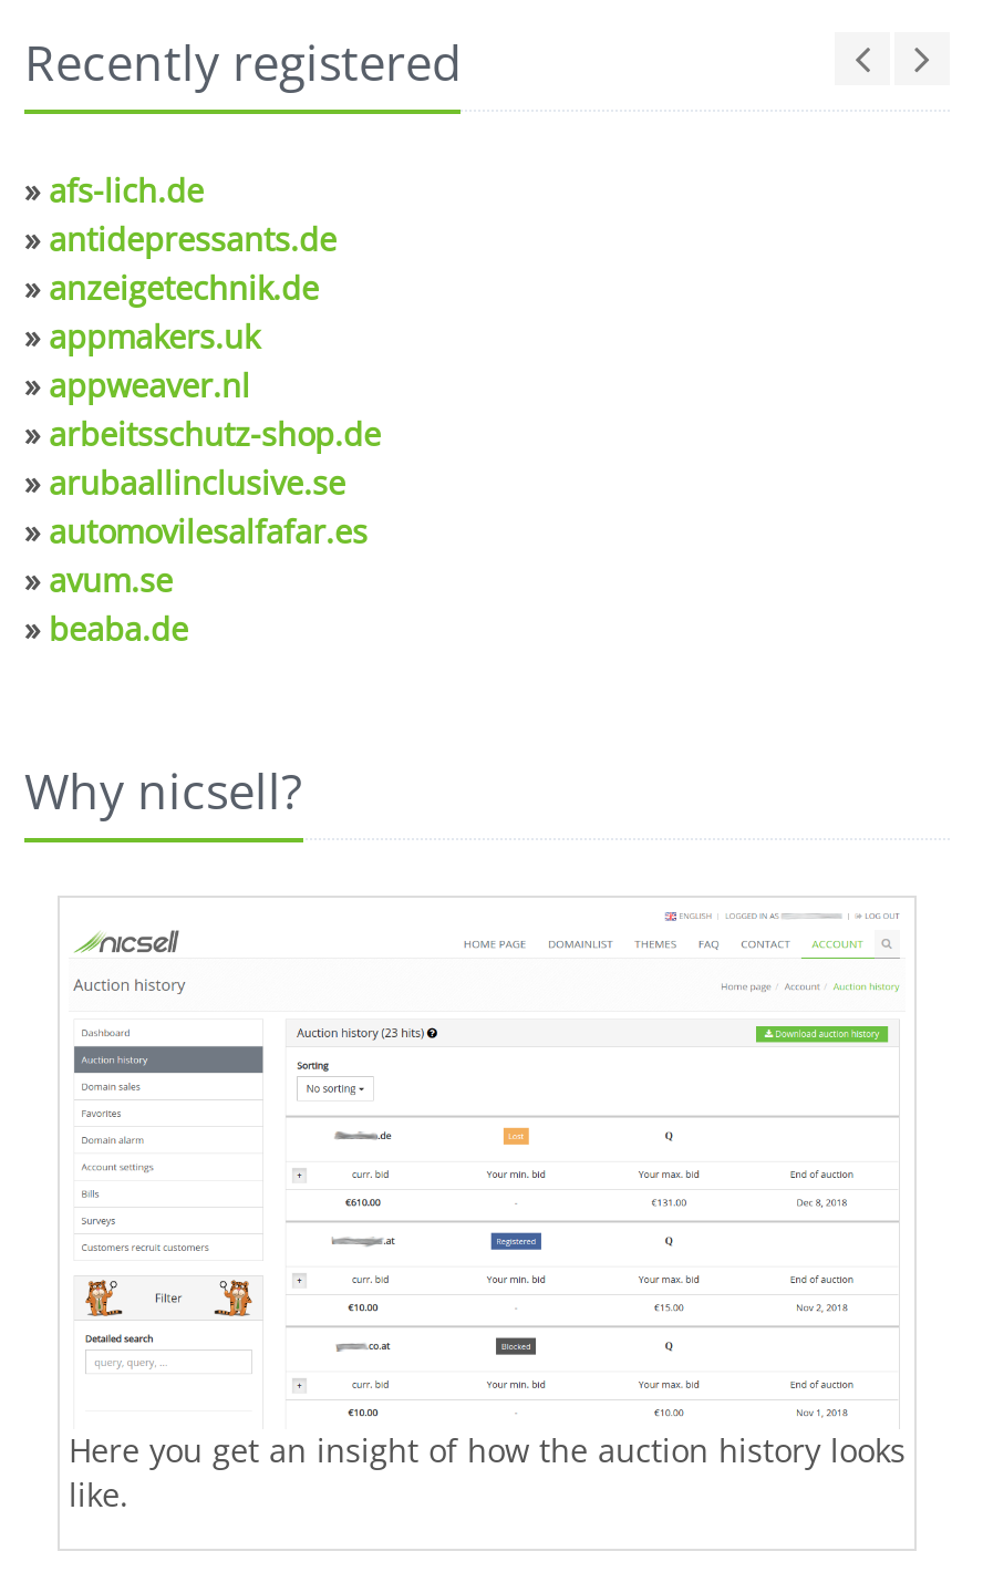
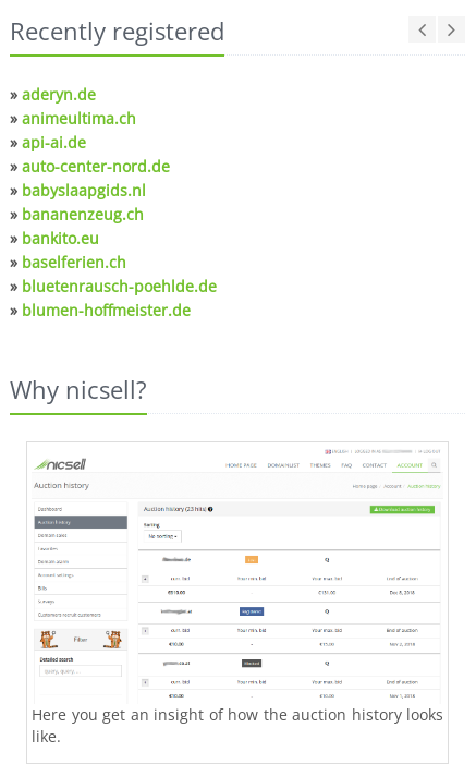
[24,170,381,650] » afs-lich.de | » antidepressants.de | » anzeigetechnik.de | » appmakers.uk | » appweaver.nl | » arbeitsschutz-shop.de | » arubaallinclusive.se | » automovilesalfafar.es | » avum.se | » beaba.de -> [10,84,217,321] » aderyn.de | » animeultima.ch | » api-ai.de | » auto-center-nord.de | » babyslaapgids.nl | » bananenzeug.ch | » bankito.eu | » baselferien.ch | » bluetenrausch-poehlde.de | » blumen-hoffmeister.de

